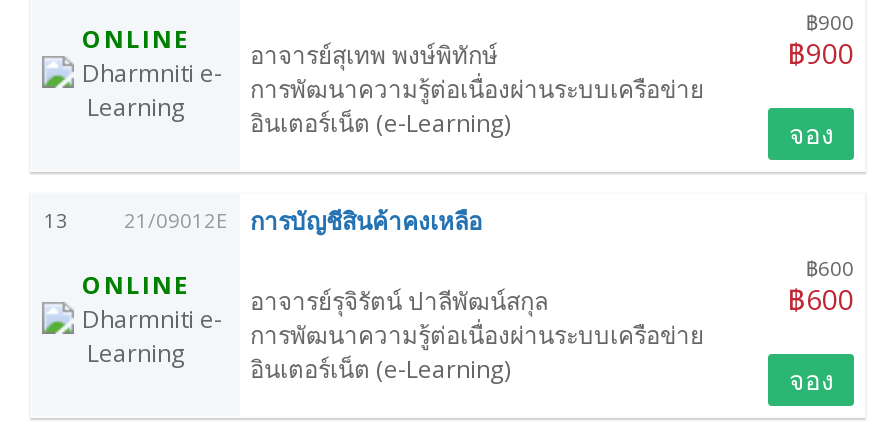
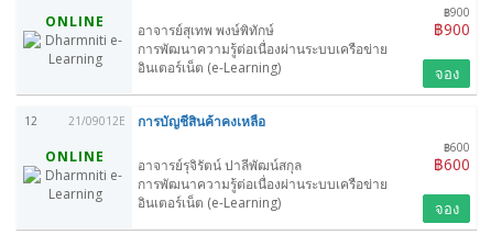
[44,204,482,238] 13 21/09012E การบัญชีสินค้าคงเหลือ -> [24,112,265,131] 12 21/09012E การบัญชีสินค้าคงเหลือ

